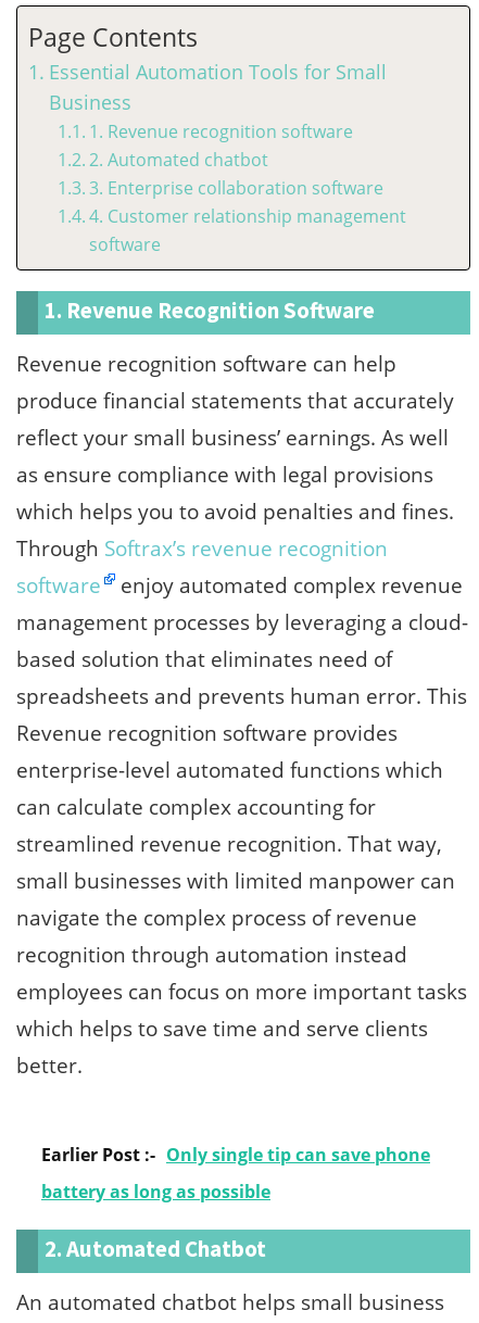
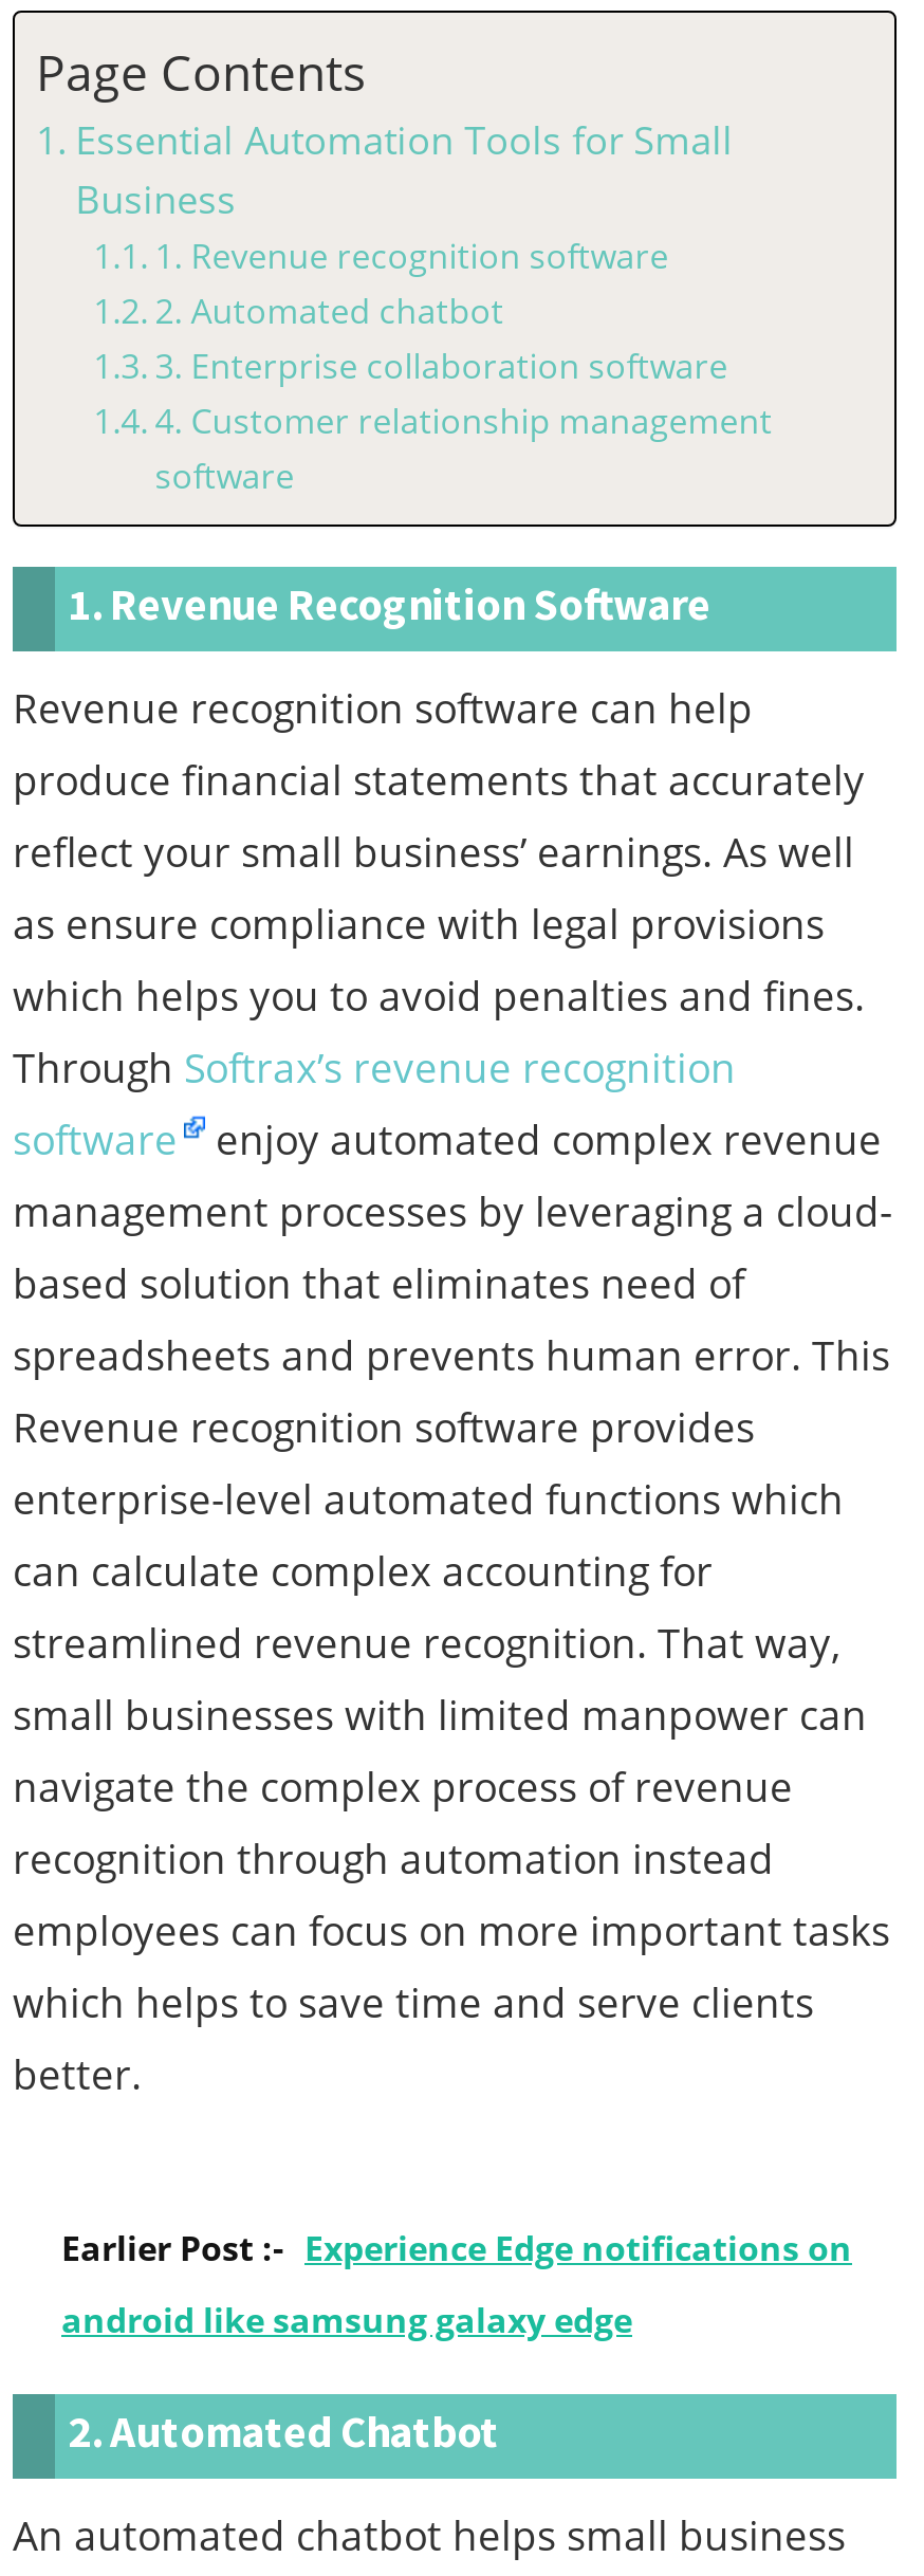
[41,1142,430,1166] Earlier Post :- Only single tip can save phone -> [61,2224,852,2271] Earlier Post :- Experience Edge notifications on
[41,1179,270,1203] battery as long as possible -> [61,2296,632,2343] android like samsung galaxy edge

